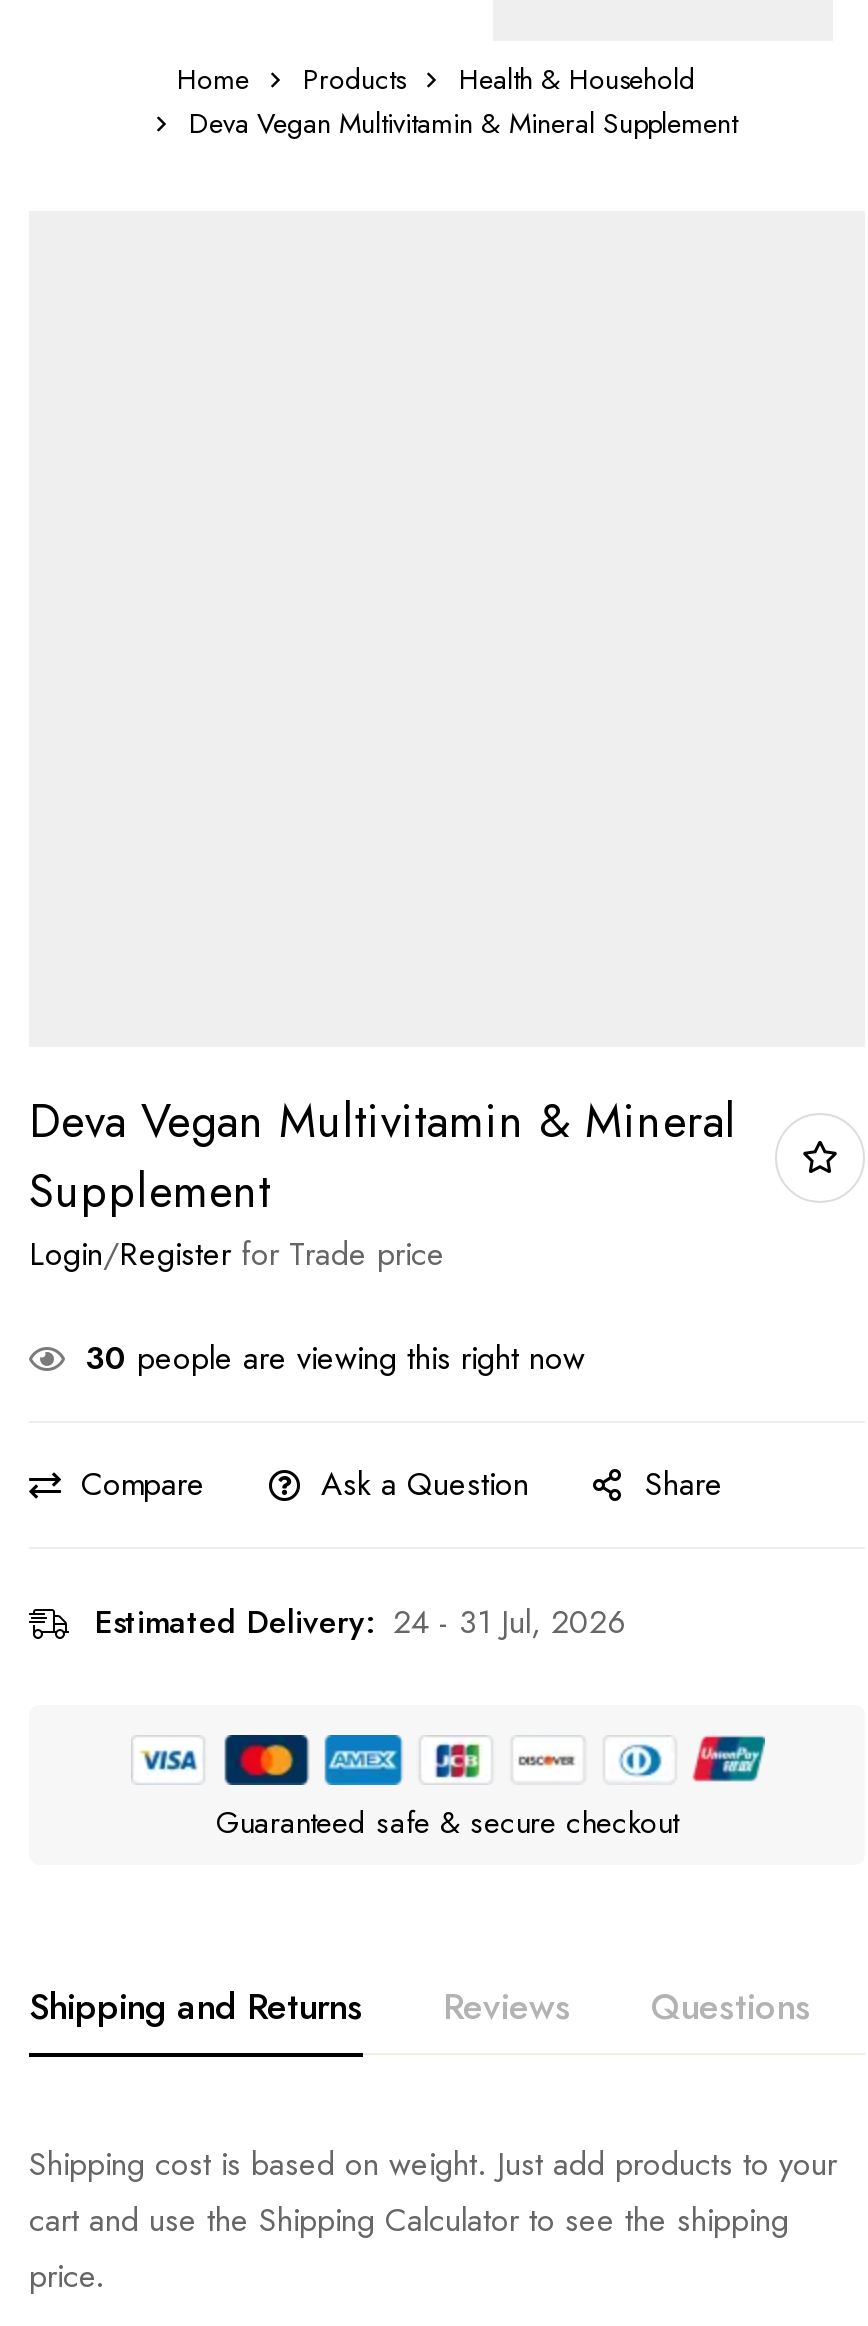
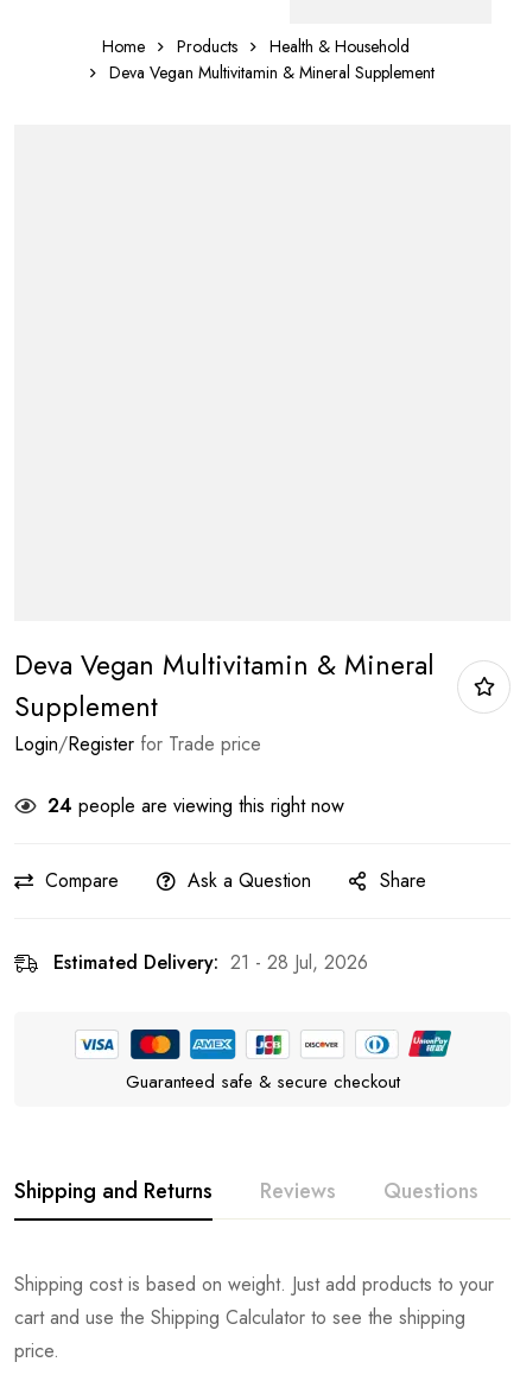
[85,1335,585,1381] 30 people are viewing this right now -> [47,792,344,819] 24 people are viewing this right now
[95,1599,625,1645] Estimated Delivery: 24 - 31 Jul, 2026 -> [53,949,368,976] Estimated Delivery: 21 - 28 Jul, 2026

